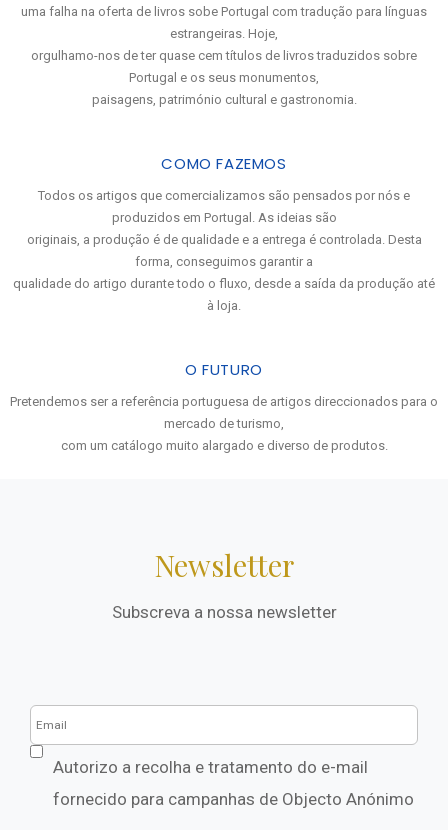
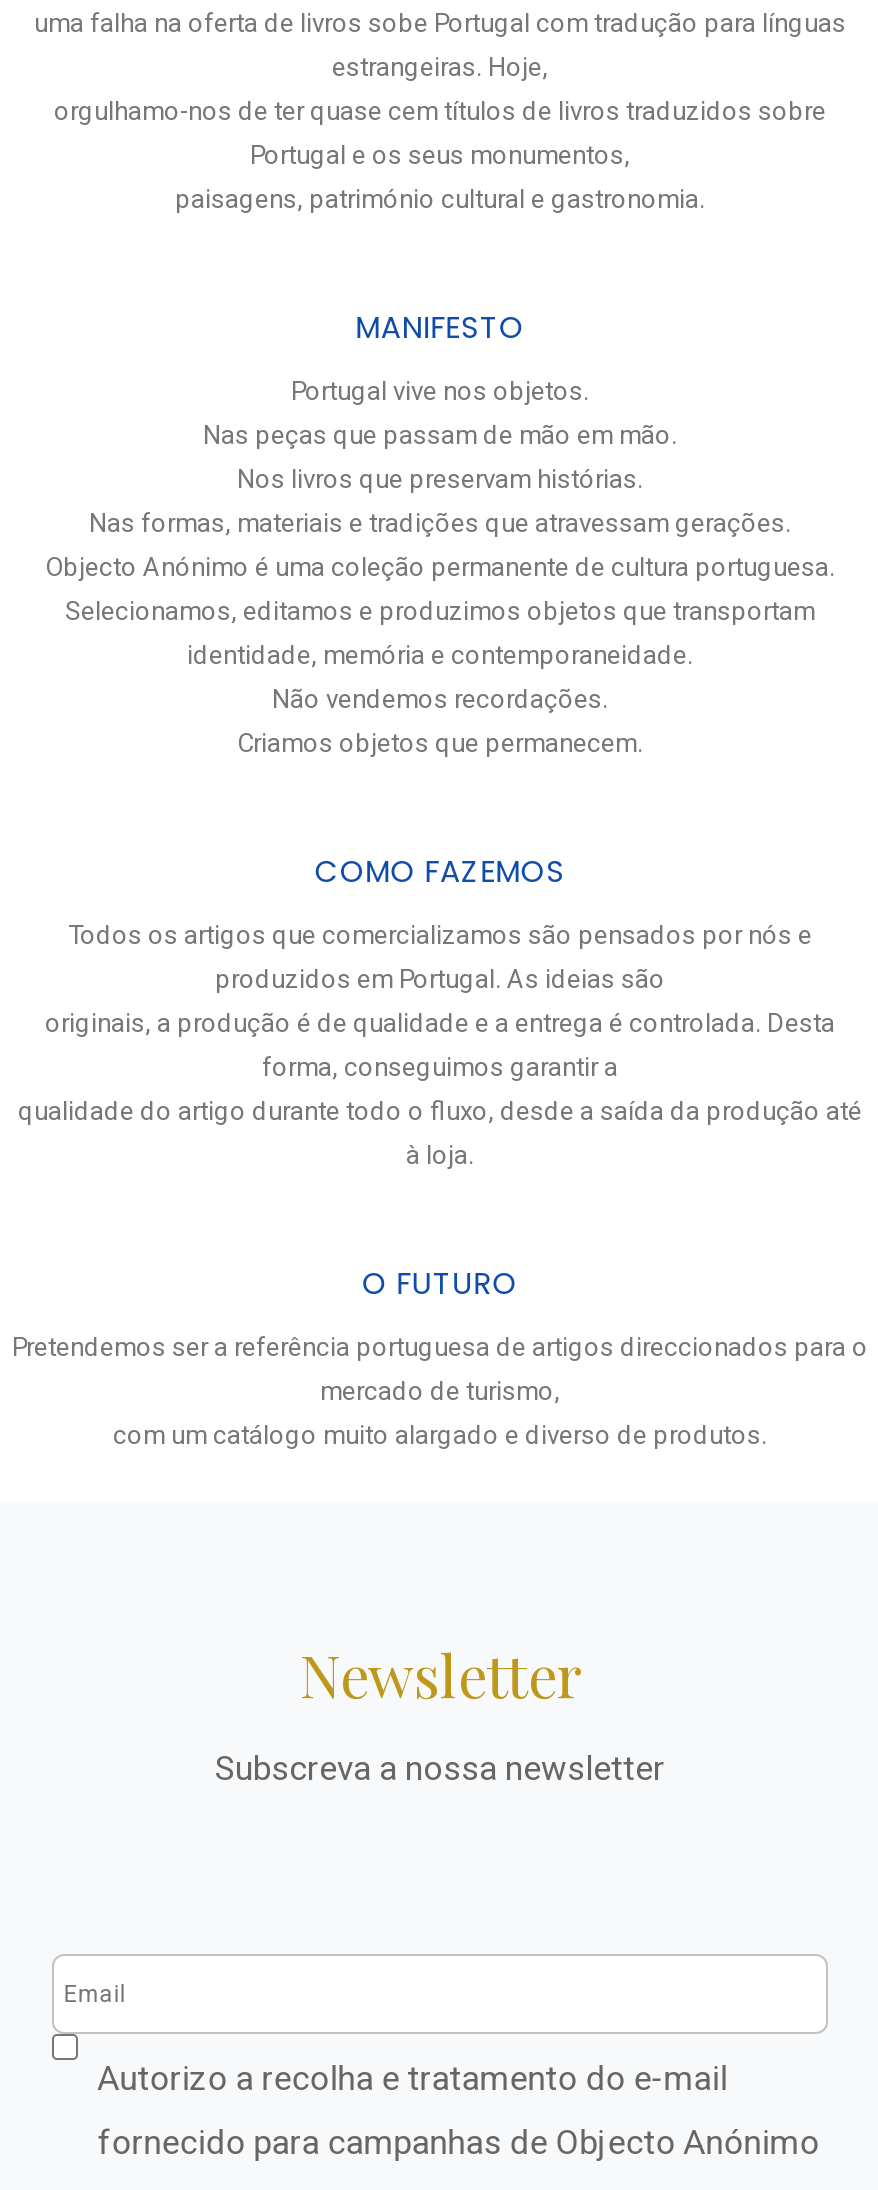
none -> [45,306,835,758] MANIFESTO | Portugal vive nos objetos. | Nas peças que passam de mão em mão. | Nos livros que preservam histórias. | Nas formas, materiais e tradições que atravessam gerações. | Objecto Anónimo é uma coleção permanente de cultura portuguesa. | Selecionamos, editamos e produzimos objetos que transportam | identidade, memória e contemporaneidade. | Não vendemos recordações. | Criamos objetos que permanecem.

